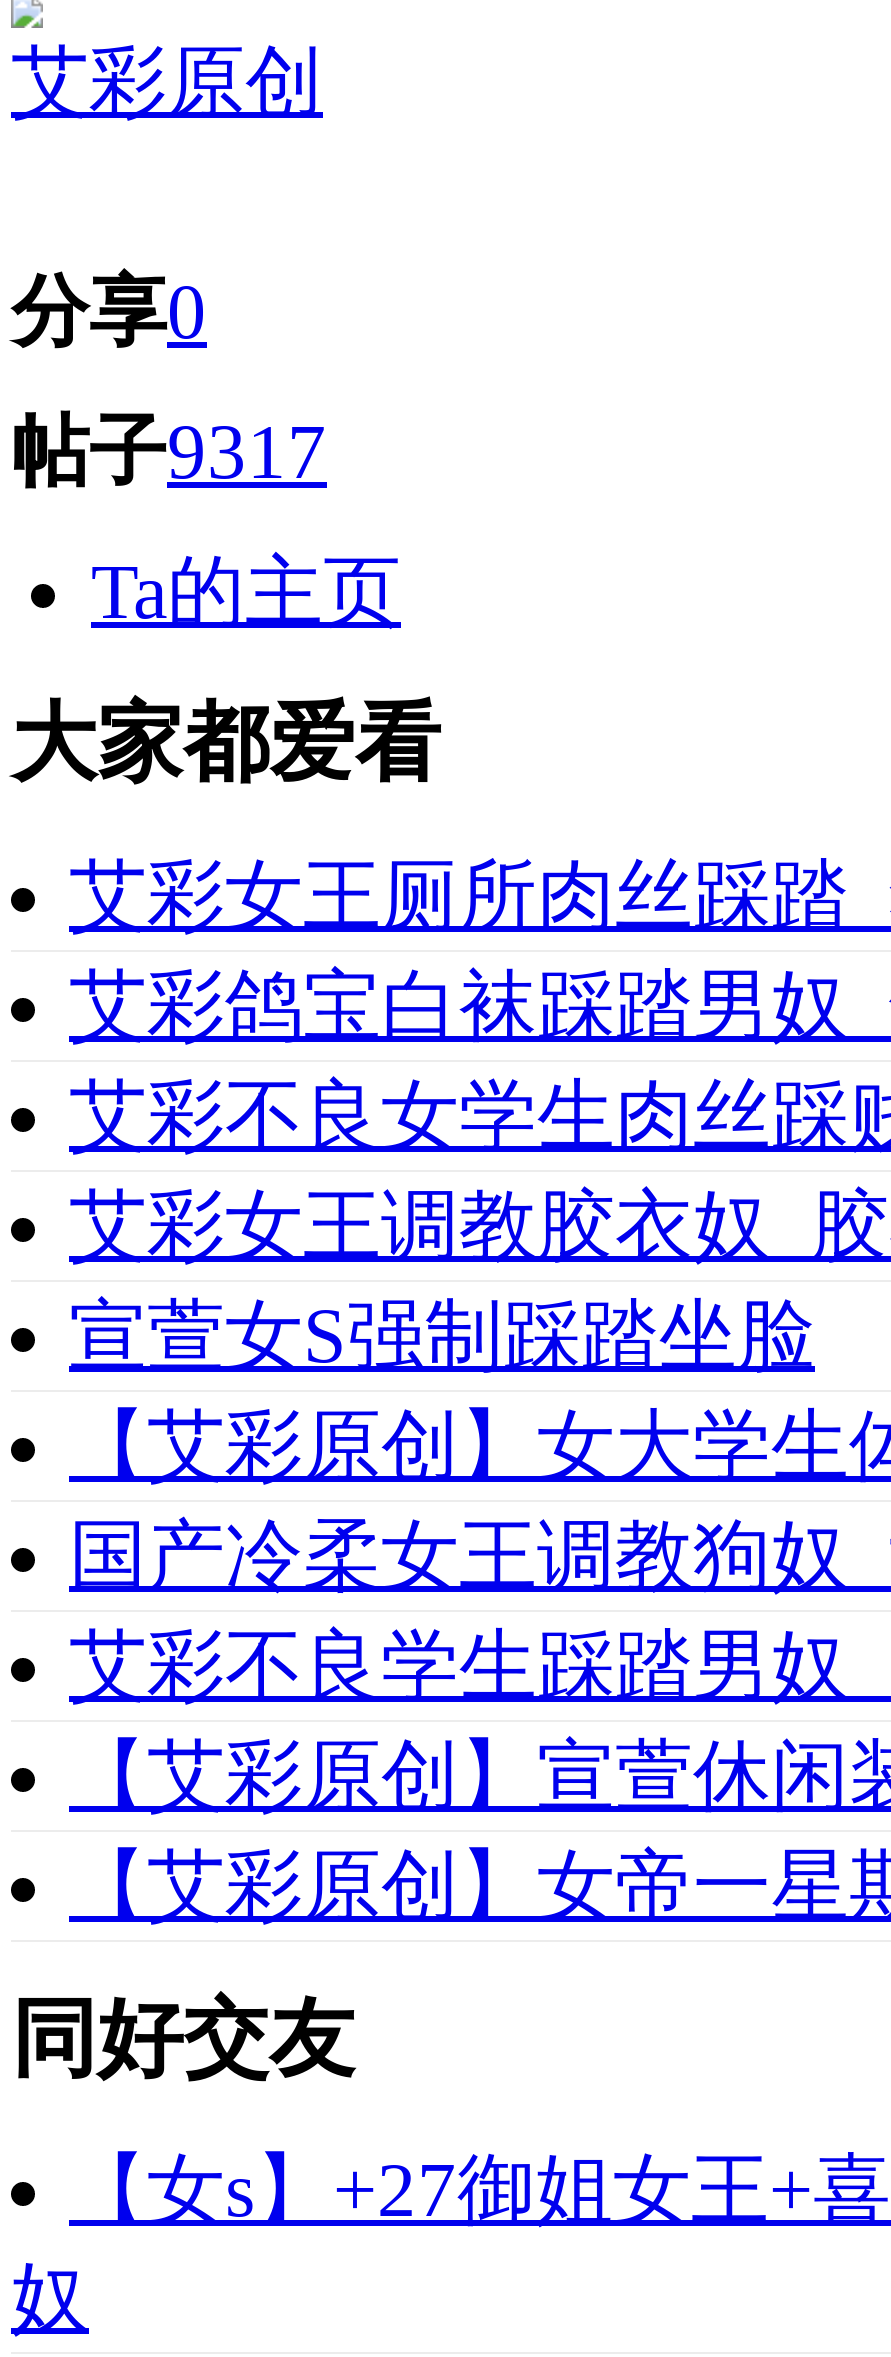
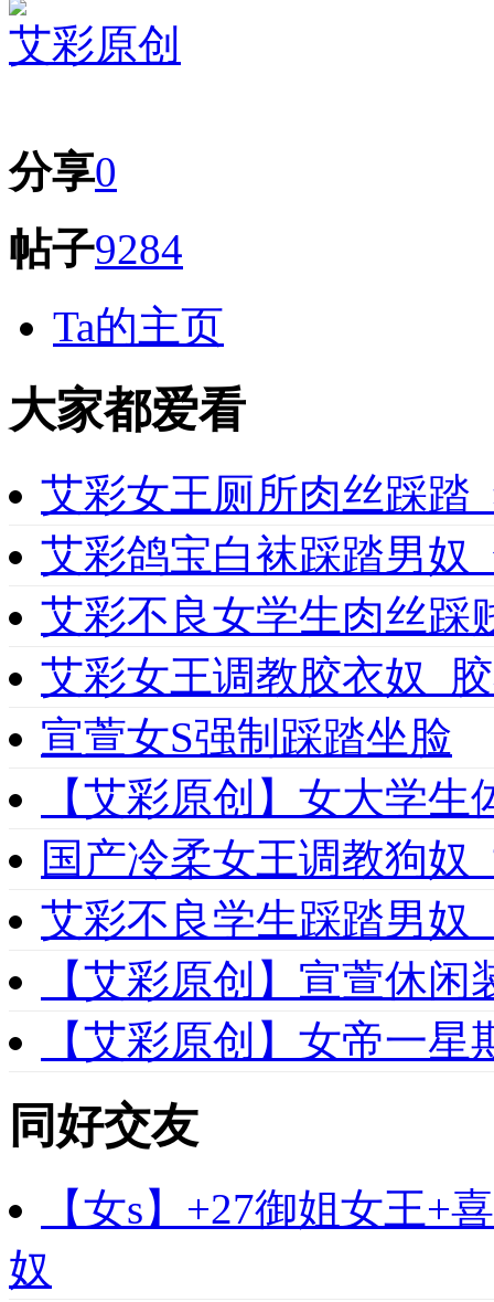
[11,408,327,494] 帖子9317 -> [9,225,183,273] 帖子9284

